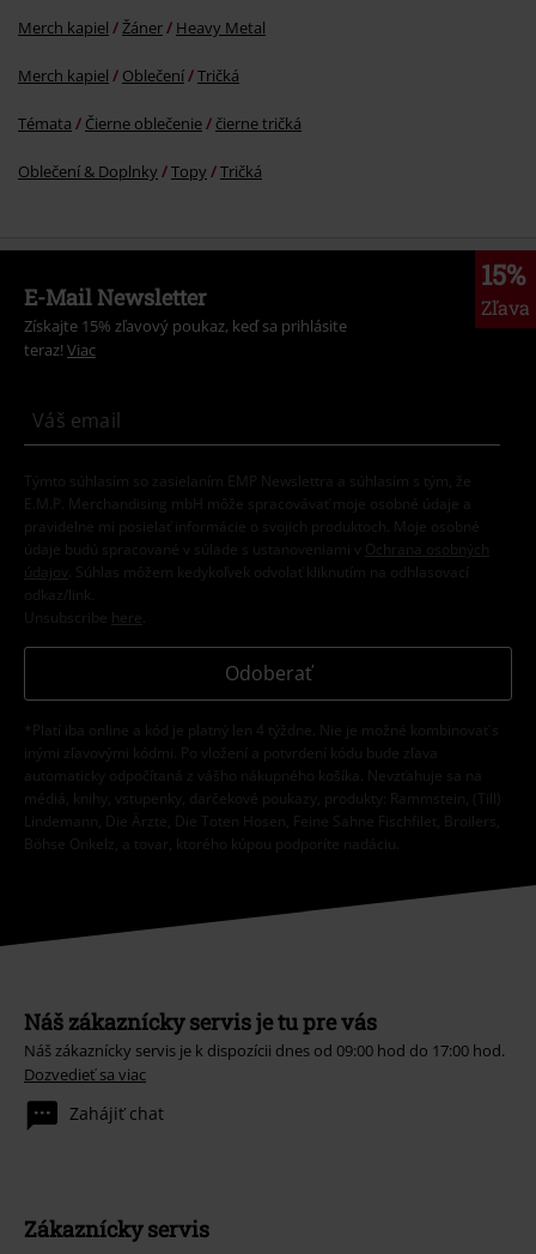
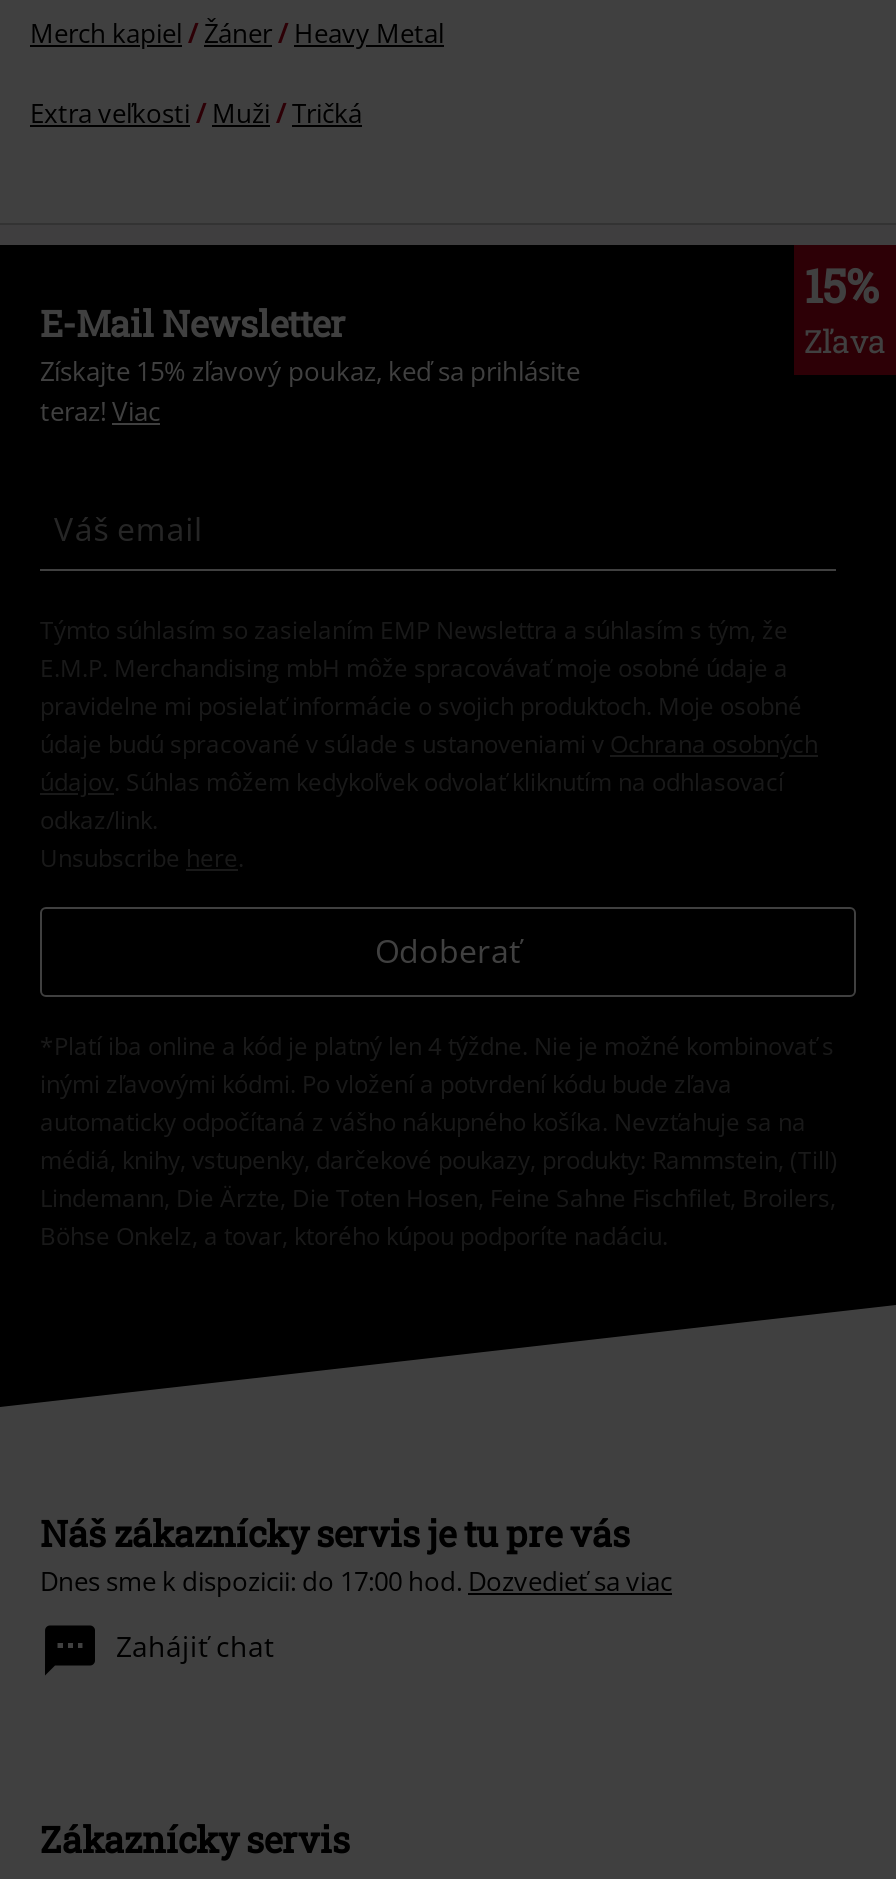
[18,65,301,182] Merch kapiel | Oblečení | Tričká | Témata | Čierne oblečenie | čierne tričká | Oblečení & Doplnky | Topy -> [30,95,270,131] Extra veľkosti | Muži
[24,1040,505,1085] Náš zákaznícky servis je k dispozícii dnes od 09:00 hod do 17:00 hod. | Dozvedieť sa viac -> [40,1563,672,1599] Dnes sme k dispozicii: do 17:00 hod. Dozvedieť sa viac

